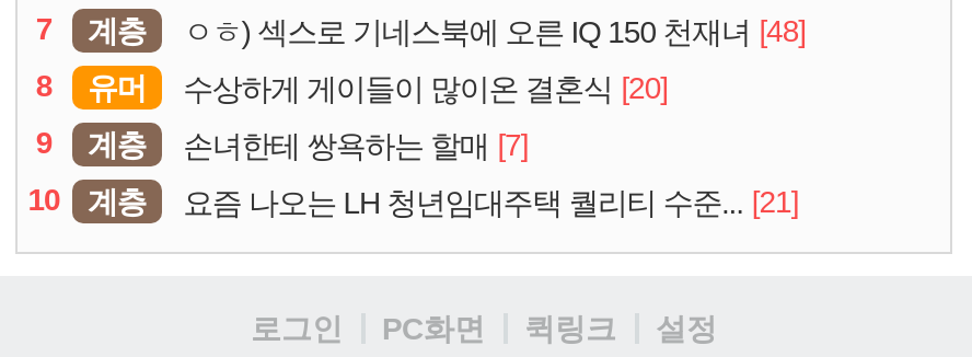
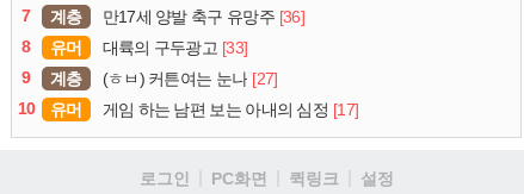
[183,13,805,49] ㅇㅎ) 섹스로 기네스북에 오른 IQ 150 천재녀 [48] -> [102,7,304,27] 만17세 양발 축구 유망주 [36]
[183,70,667,106] 수상하게 게이들이 많이온 결혼식 [20] -> [102,38,247,57] 대륙의 구두광고 [33]
[183,127,528,163] 손녀한테 쌍욕하는 할매 [7] -> [102,69,277,88] (ㅎㅂ) 커튼여는 눈나 [27]
[88,184,798,220] 계층 | 요즘 나오는 LH 청년임대주택 퀄리티 수준... [21] -> [50,100,358,119] 유머 | 게임 하는 남편 보는 아내의 심정 [17]

